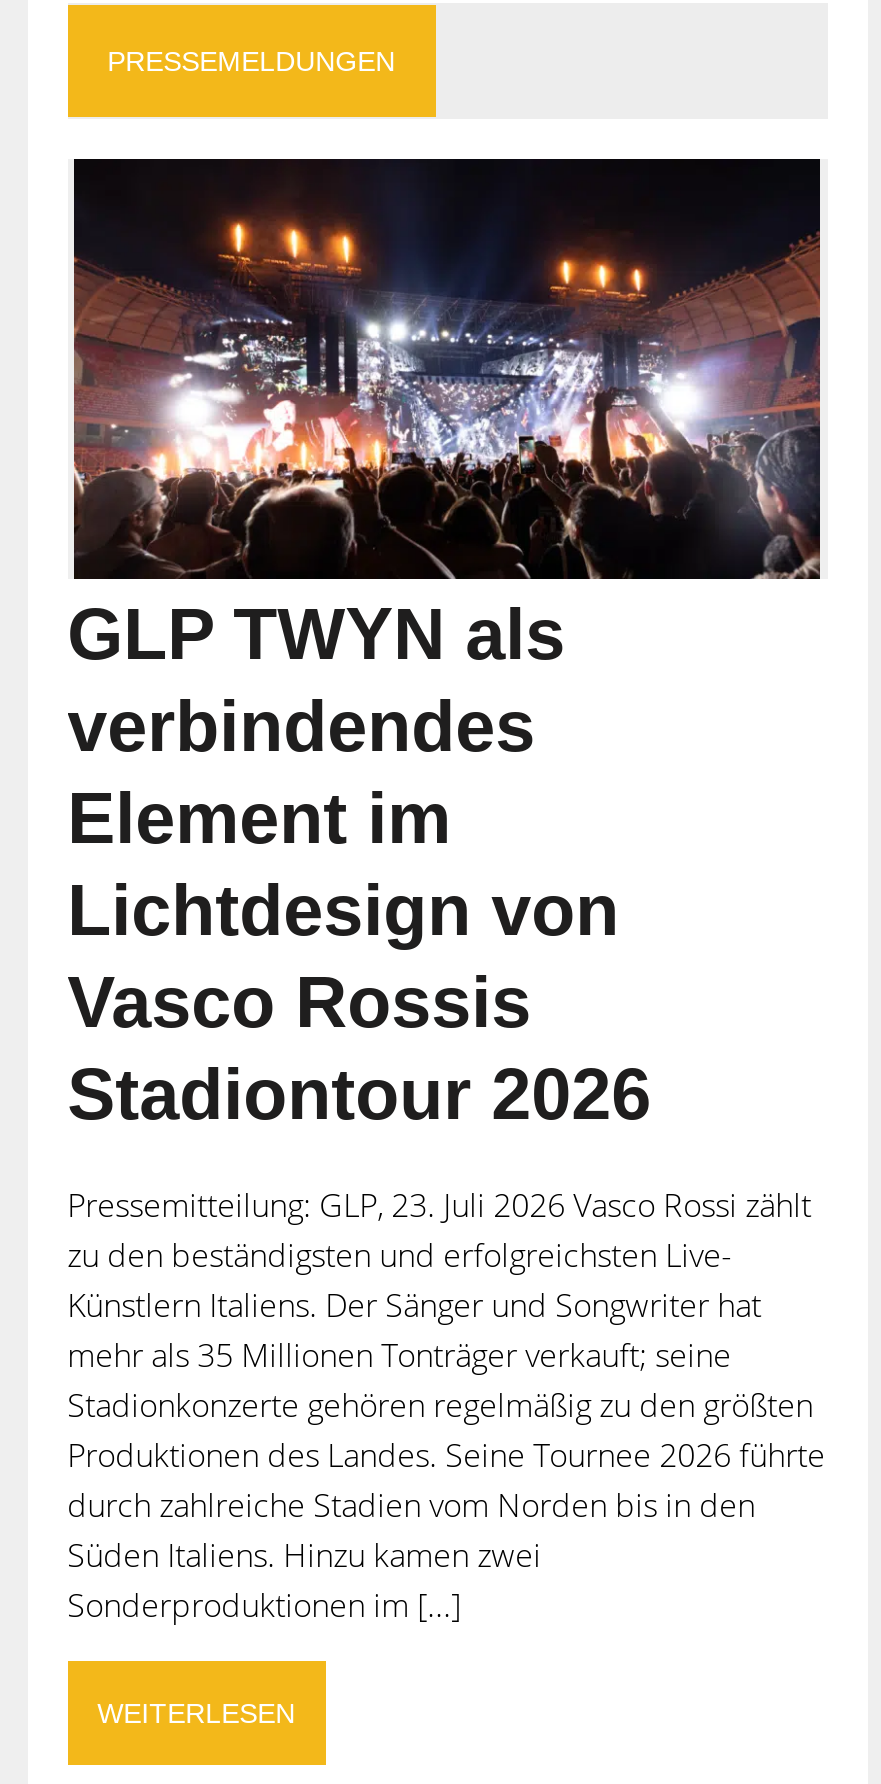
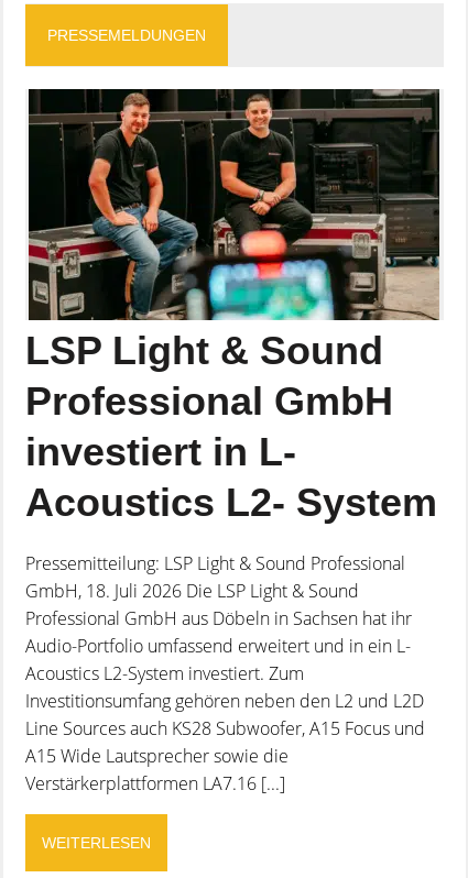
[67,159,822,1134] [image] | GLP TWYN als | verbindendes | Element im | Lichtdesign von | Vasco Rossis | Stadiontour 2026 -> [25,89,439,525] [image] | LSP Light & Sound | Professional GmbH | investiert in L- | Acoustics L2- System
[67,1182,825,1626] Pressemitteilung: GLP, 23. Juli 2026 Vasco Rossi zählt | zu den beständigsten und erfolgreichsten Live- | Künstlern Italiens. Der Sänger und Songwriter hat | mehr als 35 Millionen Tonträger verkauft; seine | Stadionkonzerte gehören regelmäßig zu den größten | Produktionen des Landes. Seine Tournee 2026 führte | durch zahlreiche Stadien vom Norden bis in den | Süden Italiens. Hinzu kamen zwei | Sonderproduktionen im [...] -> [25,551,425,795] Pressemitteilung: LSP Light & Sound Professional | GmbH, 18. Juli 2026 Die LSP Light & Sound | Professional GmbH aus Döbeln in Sachsen hat ihr | Audio-Portfolio umfassend erweitert und in ein L- | Acoustics L2-System investiert. Zum | Investitionsumfang gehören neben den L2 und L2D | Line Sources auch KS28 Subwoofer, A15 Focus und | A15 Wide Lautsprecher sowie die | Verstärkerplattformen LA7.16 [...]

